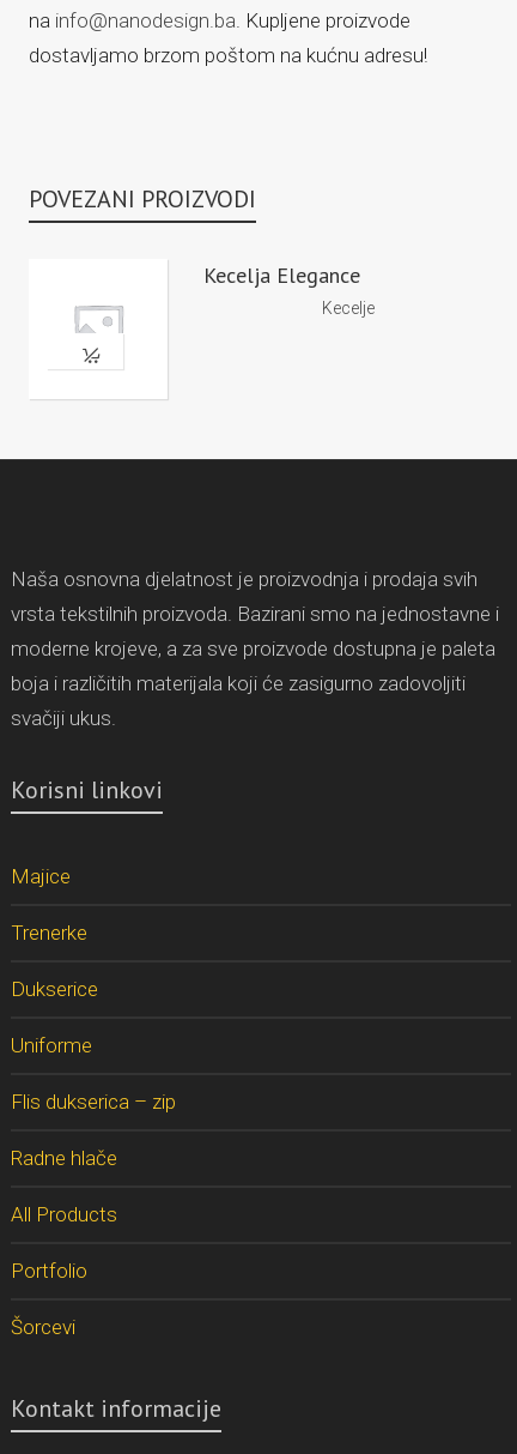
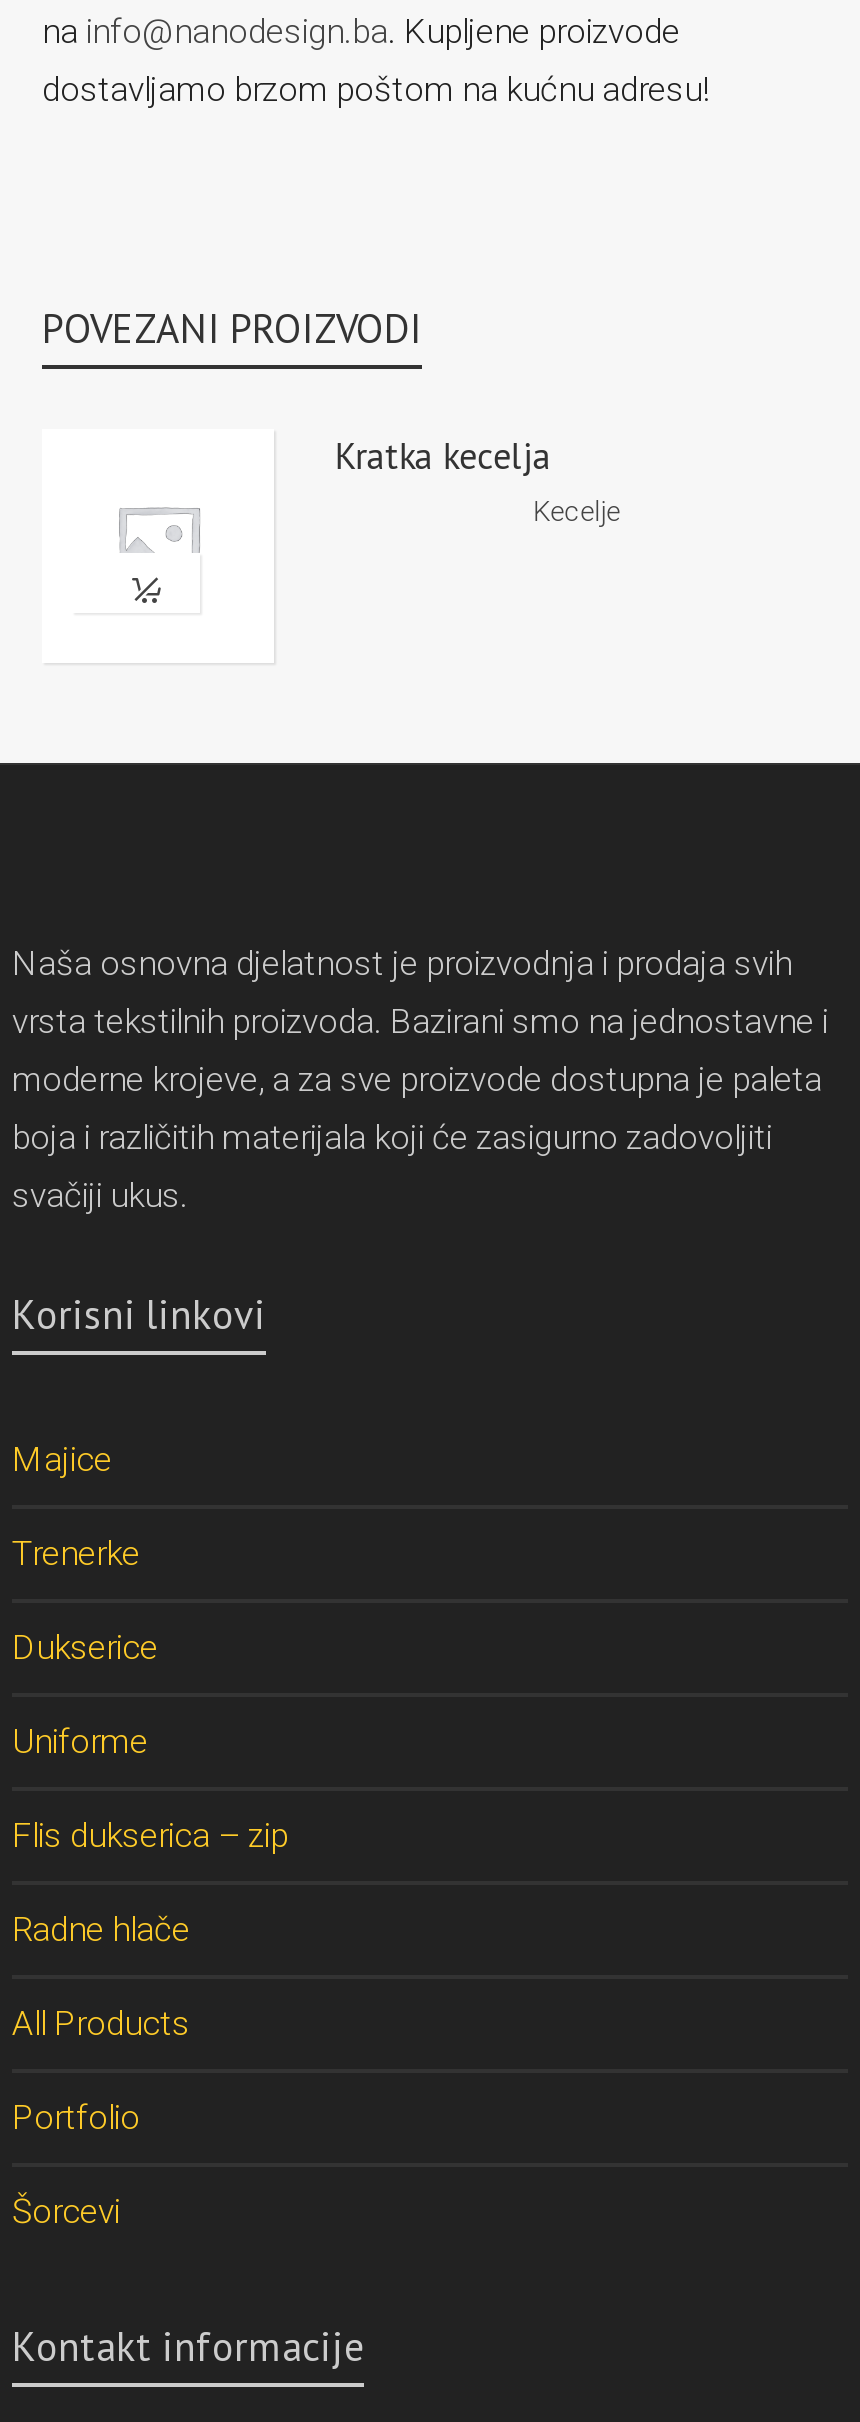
[204,261,361,289] Kecelja Elegance -> [335,433,551,479] Kratka kecelja

